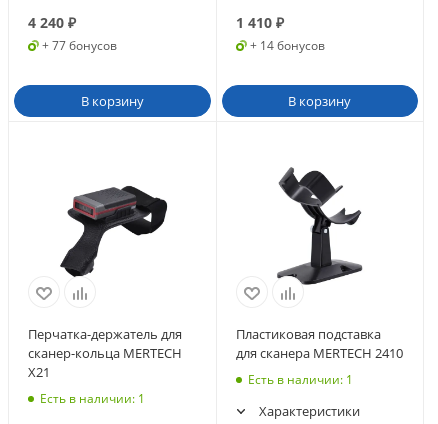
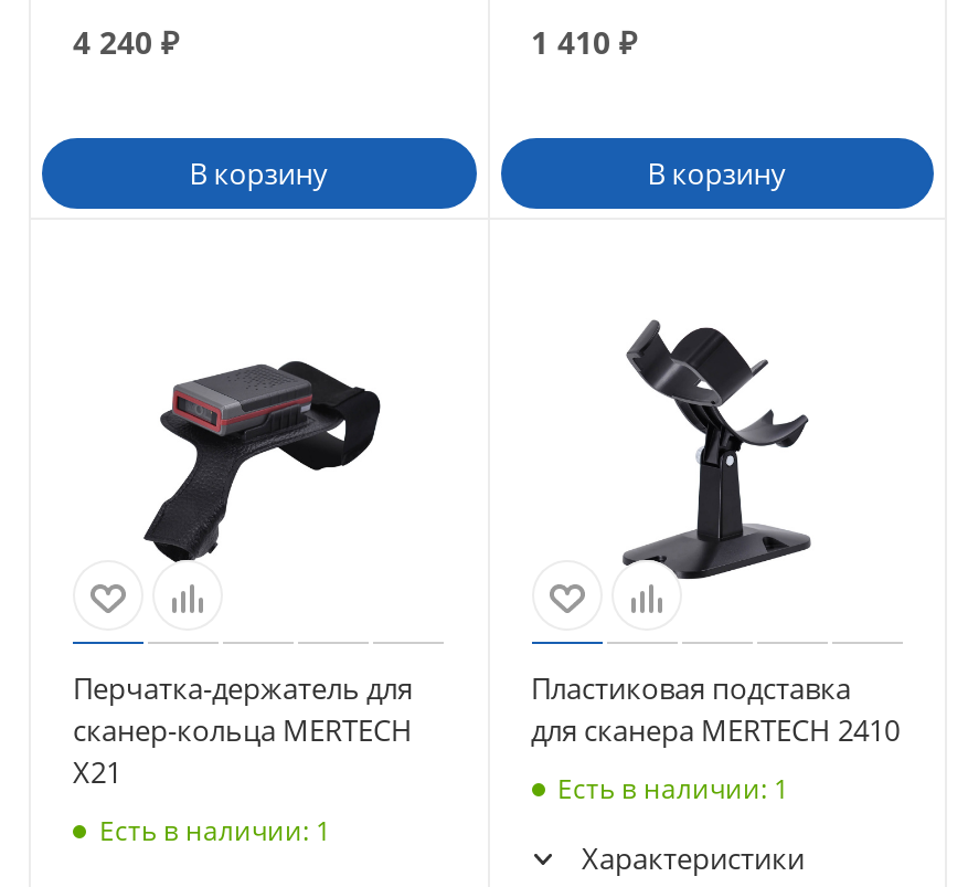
[42,37,117,54] + 77 бонусов -> none
[249,37,324,54] + 14 бонусов -> none

